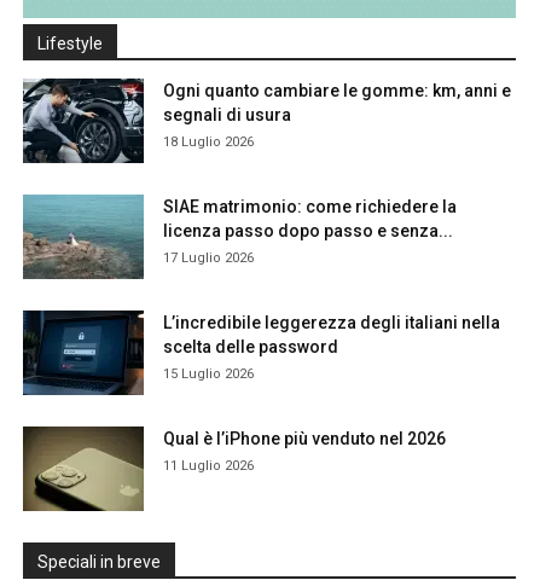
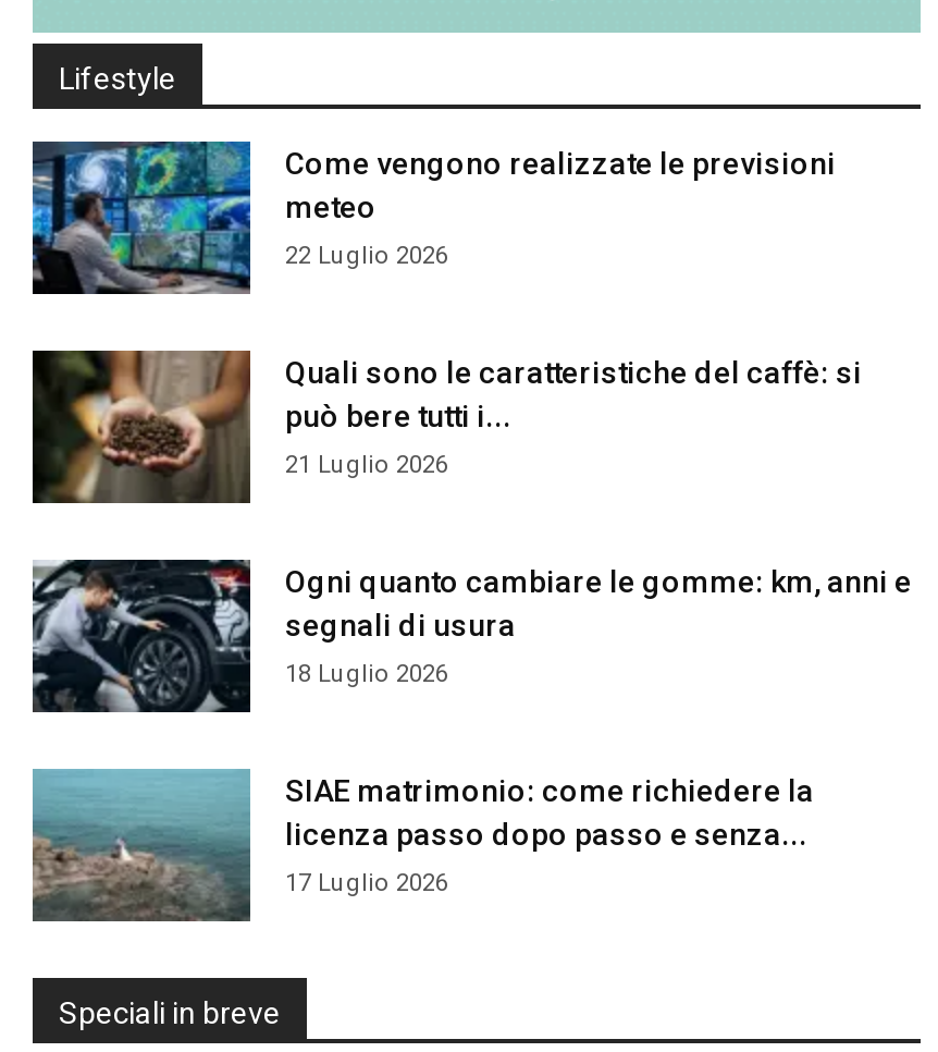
none -> [30,348,252,503] [image]
none -> [33,139,862,479] [image] | Come vengono realizzate le previsioni | meteo | 22 Luglio 2026 | Quali sono le caratteristiche del caffè: si | può bere tutti i... | 21 Luglio 2026
moved [21,76,511,265] -> [28,555,912,897]: [image] | Ogni quanto cambiare le gomme: km, anni e | segnali di usura | 18 Luglio 2026 | SIAE matrimonio: come richiedere la | licenza passo dopo passo e senza... | 17 Luglio 2026
[23,312,500,473] [image] | L’incredibile leggerezza degli italiani nella | scelta delle password | 15 Luglio 2026 | Qual è l’iPhone più venduto nel 2026 | 11 Luglio 2026 -> none
[22,425,145,511] [image] -> none

